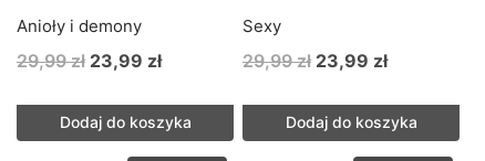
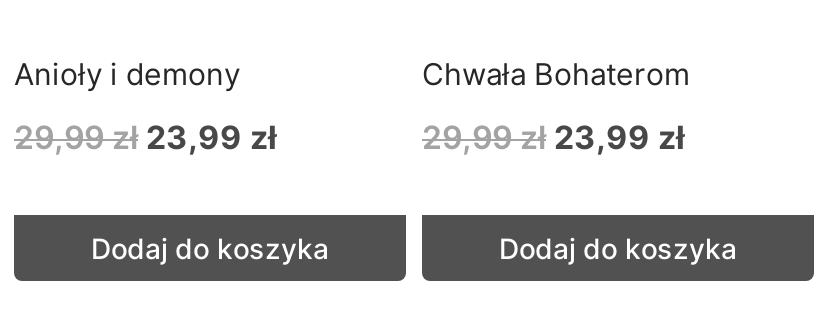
[242,15,281,36] Sexy -> [422,54,690,92] Chwała Bohaterom

